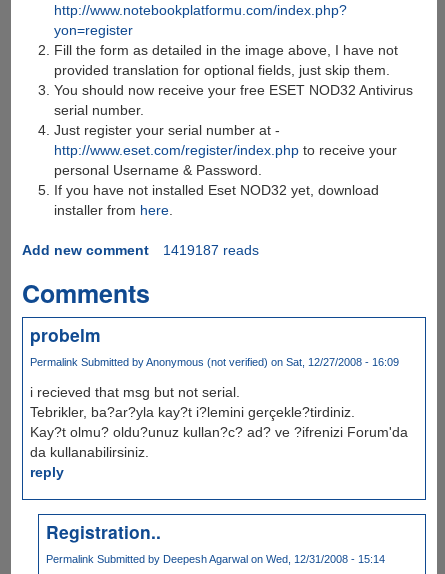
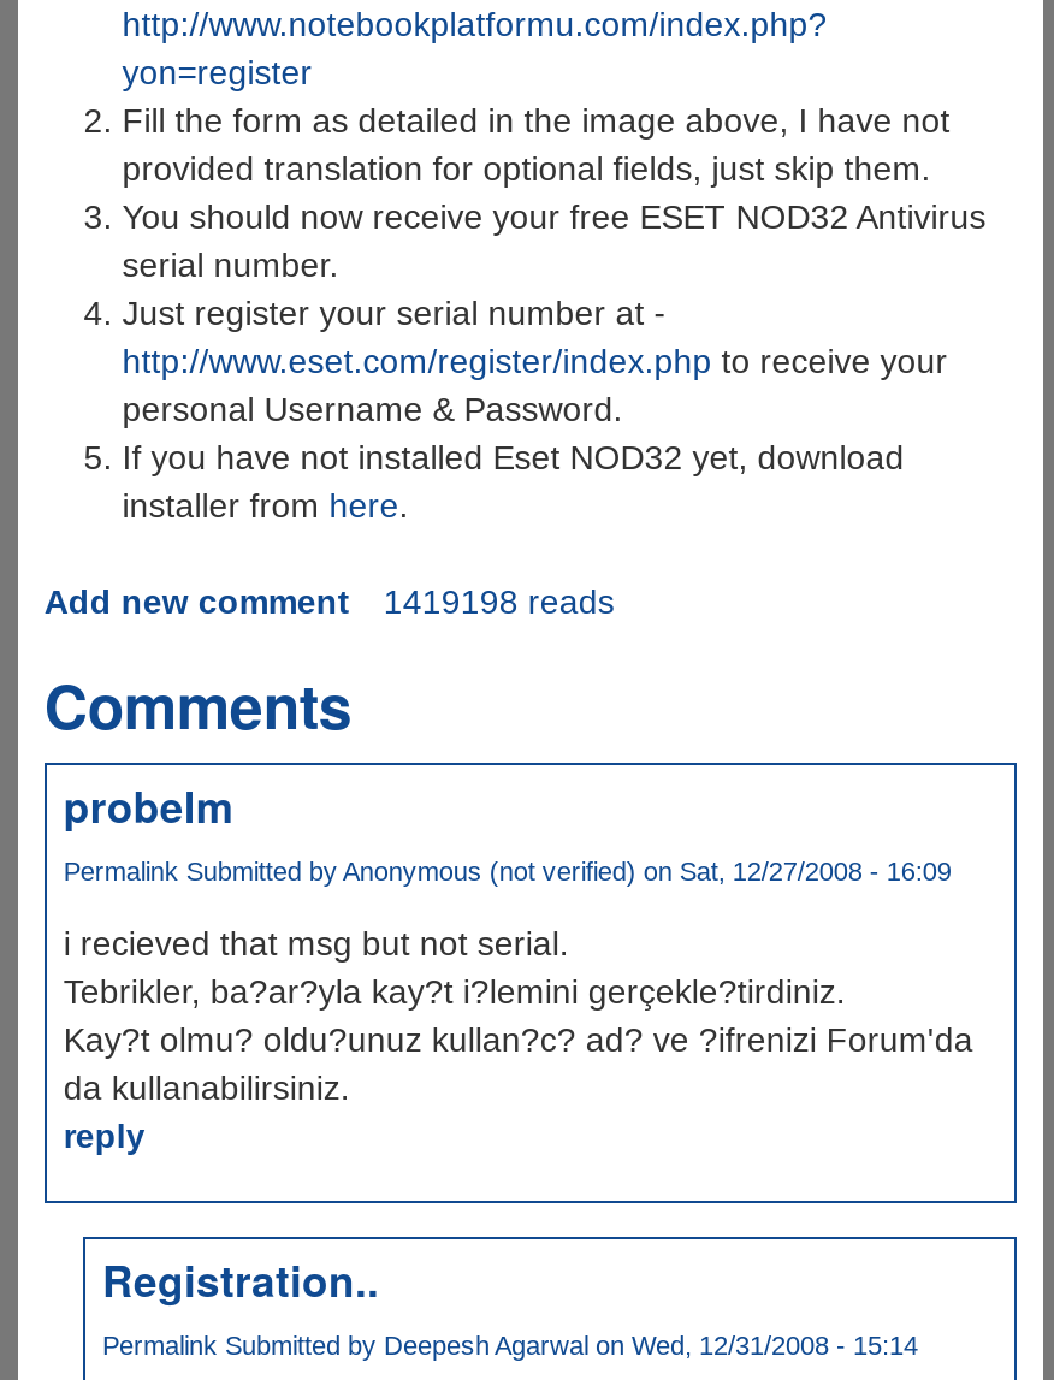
[22,242,259,258] Add new comment 1419187 reads -> [44,583,614,622] Add new comment 1419198 reads

